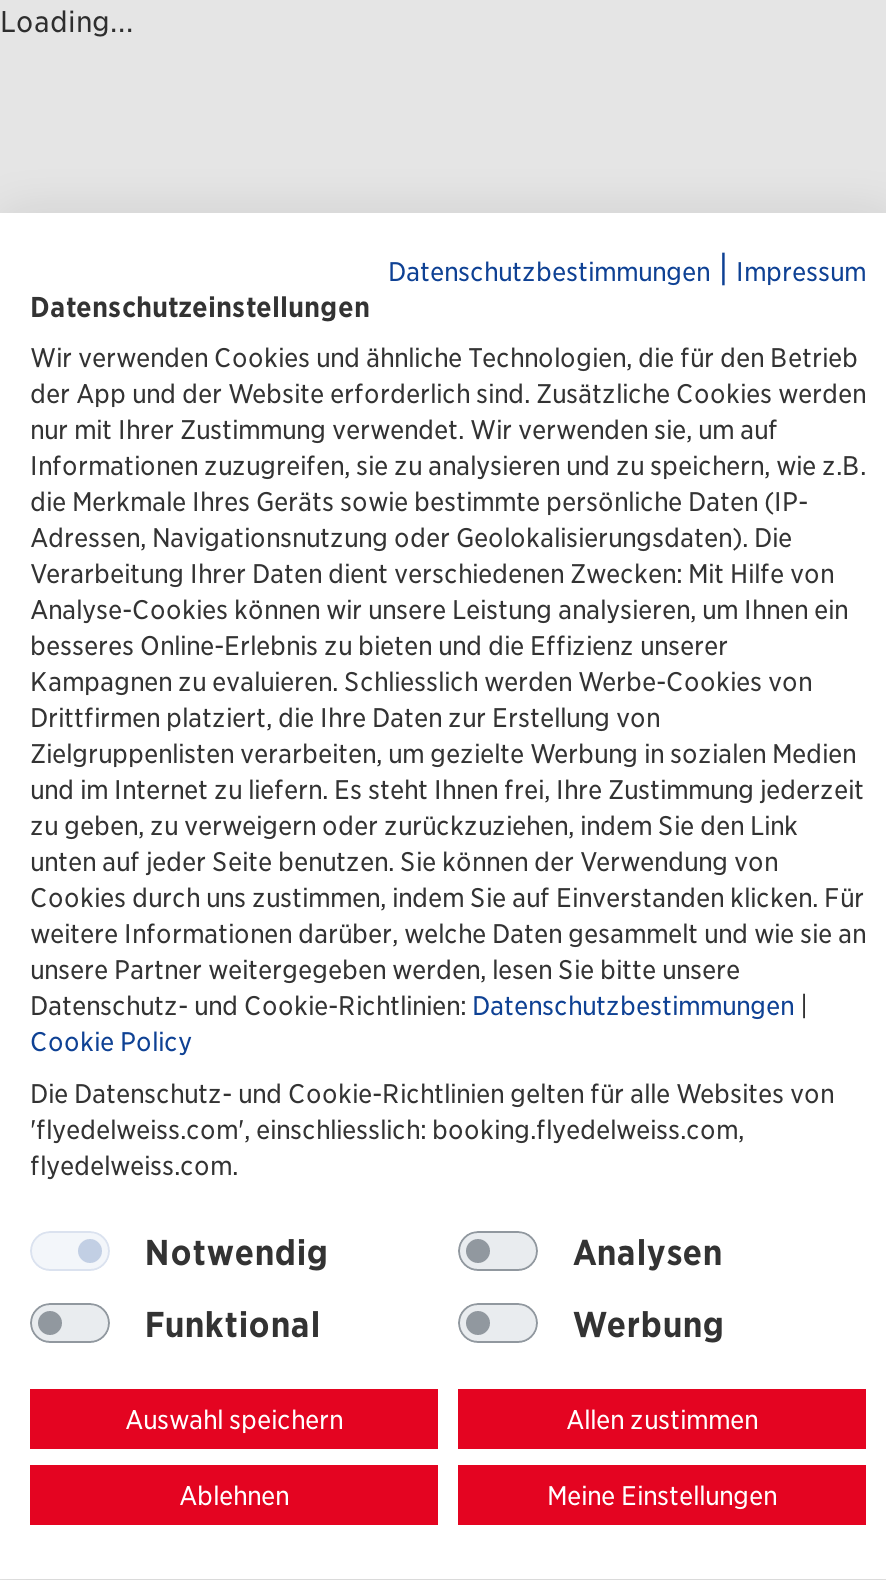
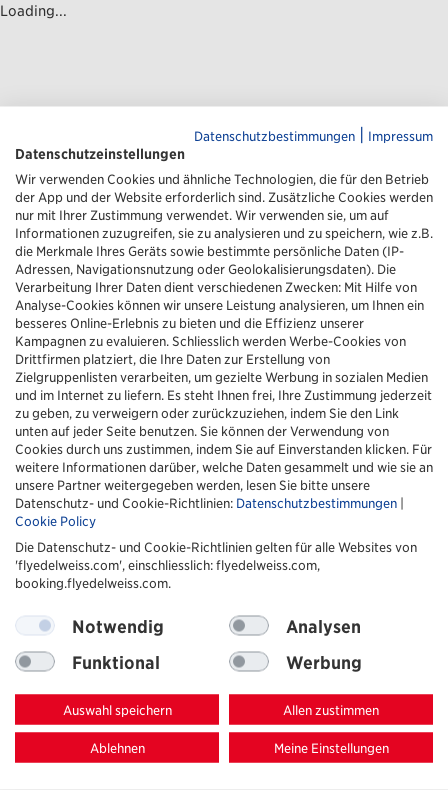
[30,1115,744,1181] 'flyedelweiss.com', einschliesslich: booking.flyedelweiss.com, | flyedelweiss.com. -> [15,557,320,590] 'flyedelweiss.com', einschliesslich: flyedelweiss.com, | booking.flyedelweiss.com.

